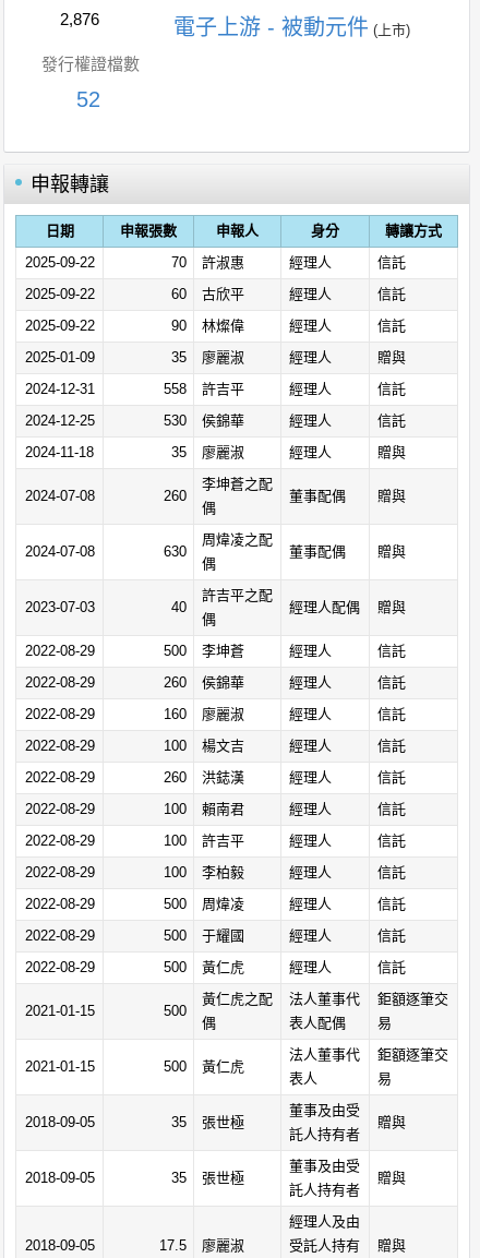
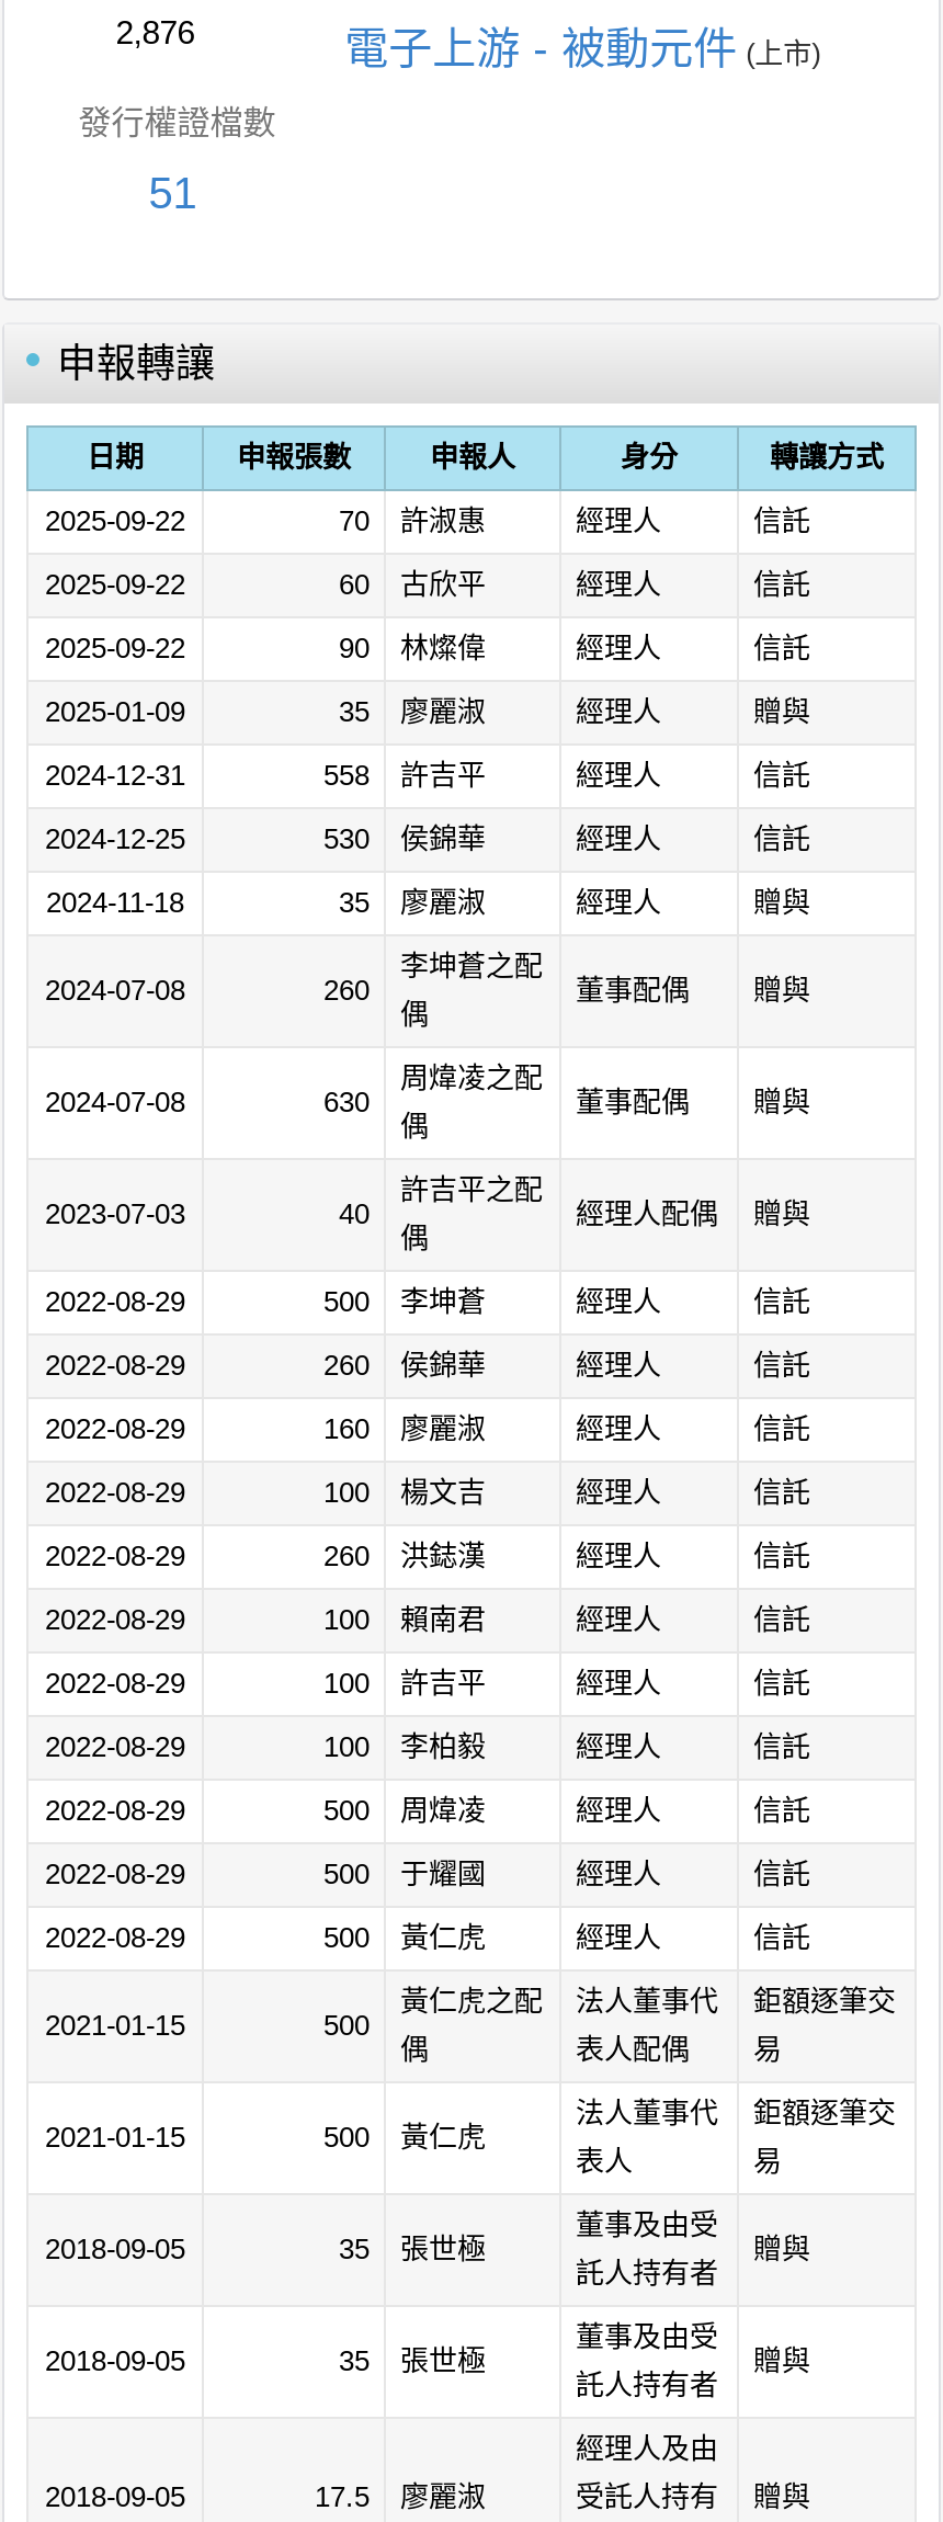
[76,87,100,111] 52 -> [148,168,197,216] 51

